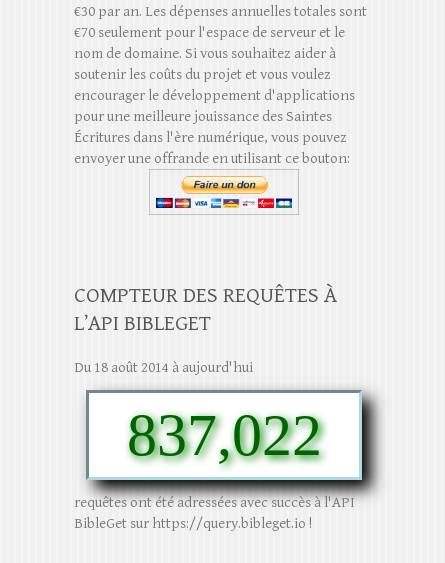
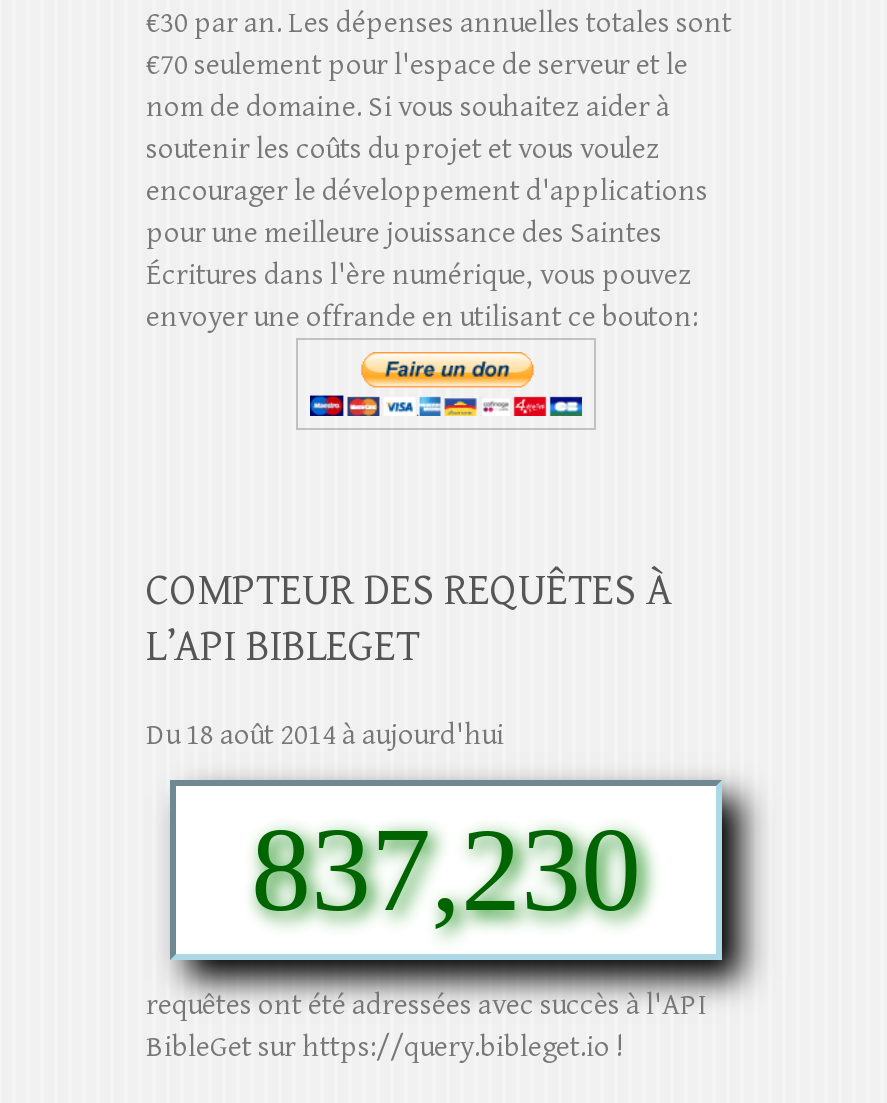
[126,402,321,468] 837,022 -> [251,805,641,937] 837,230

